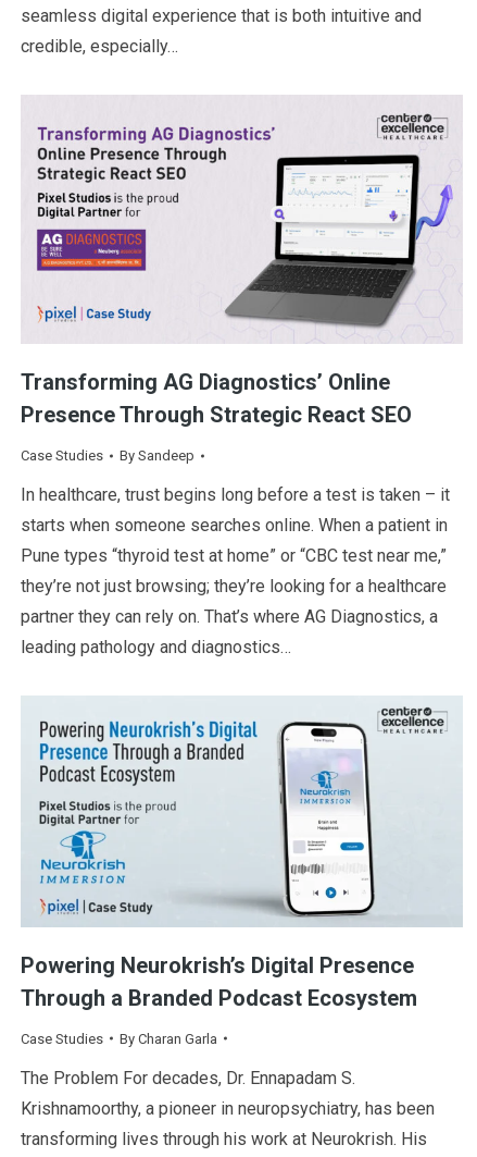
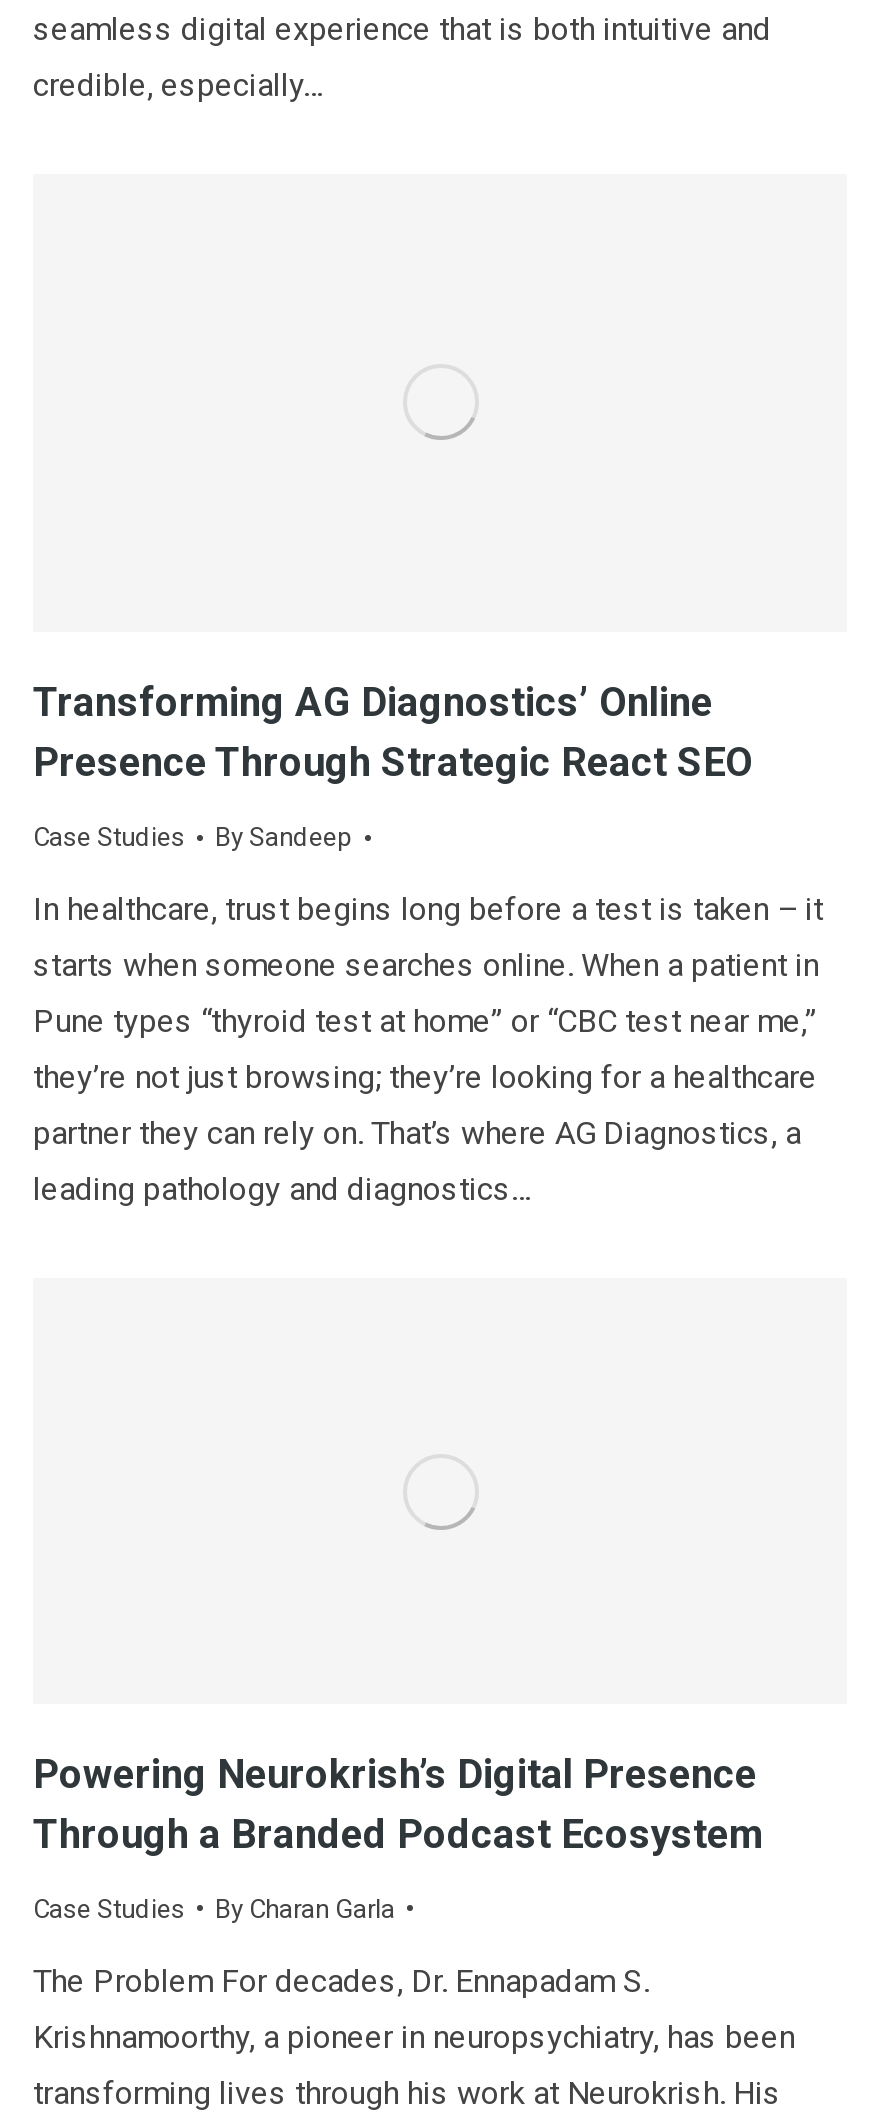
[35,112,461,342] [image] -> none
[22,705,463,927] [image] -> none

